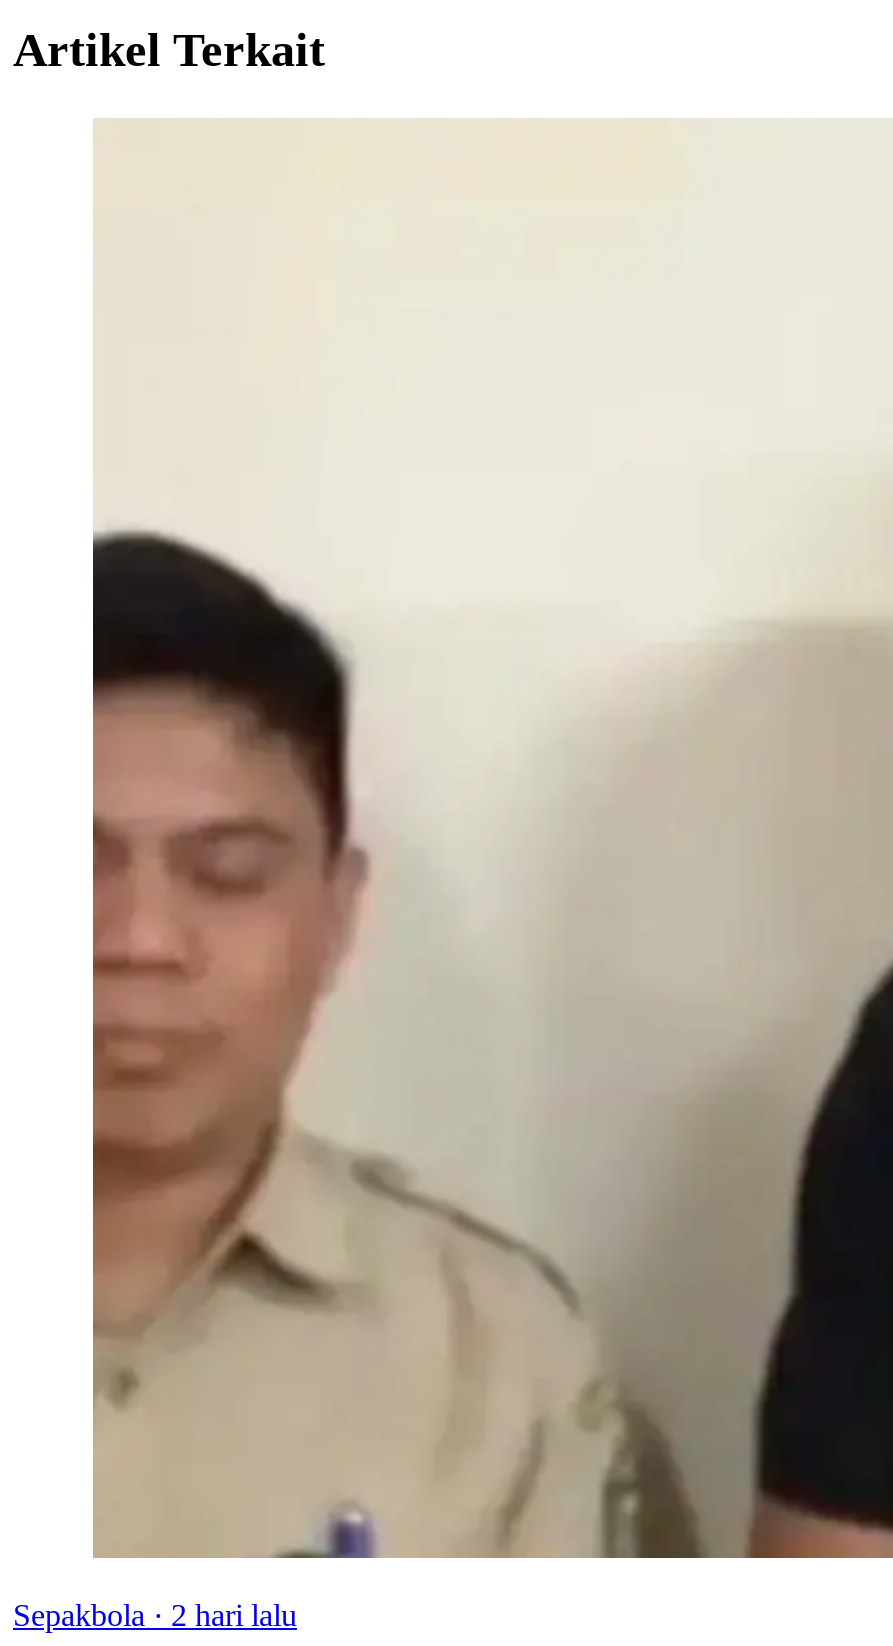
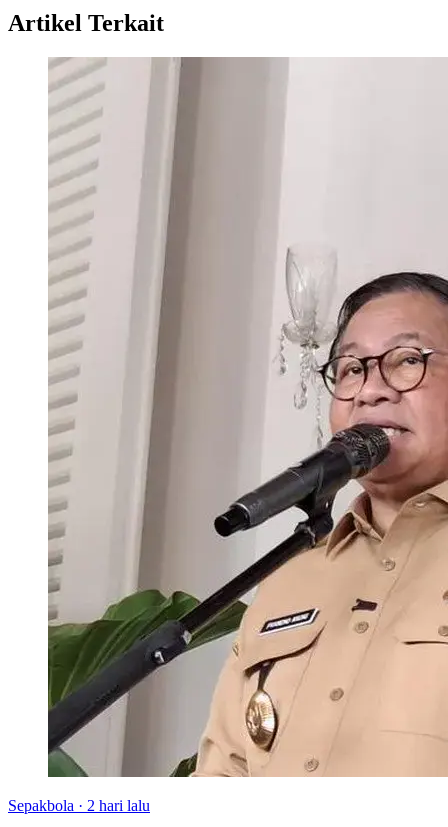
[91,120,887,1560] [image] -> [47,57,445,778] [image]

